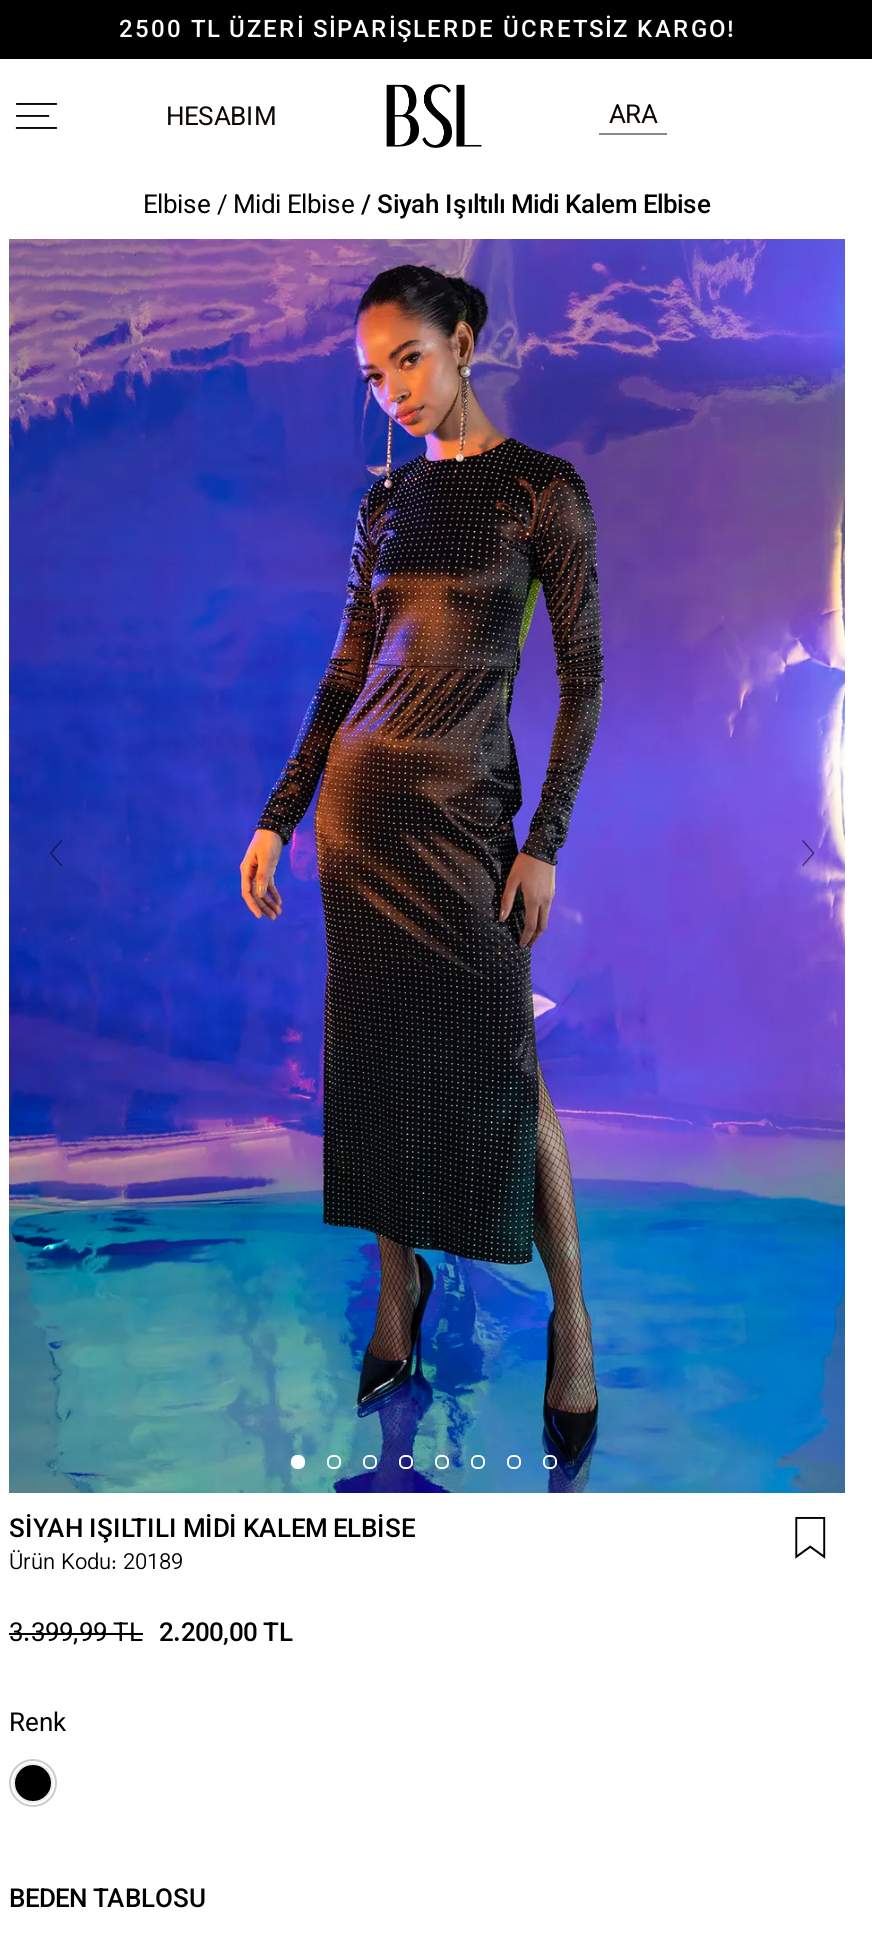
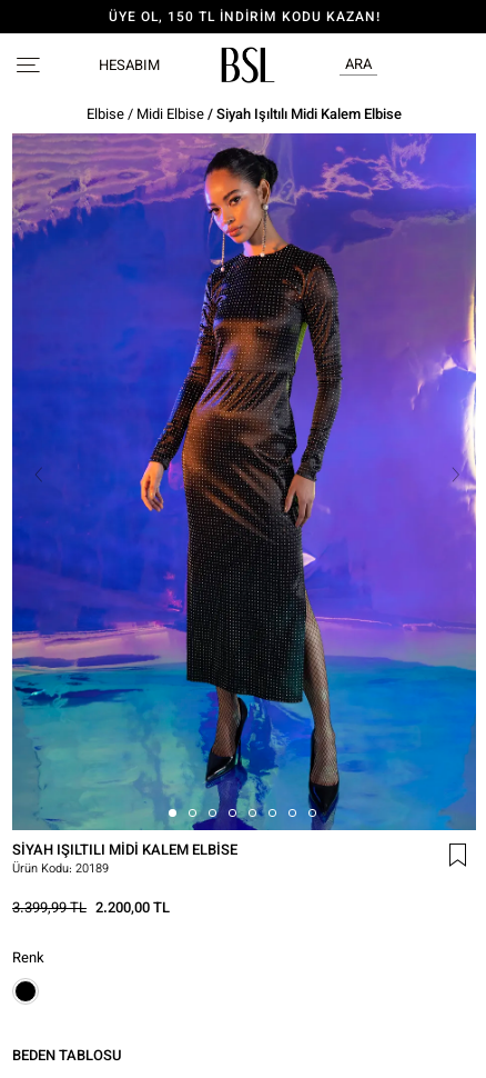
[119,13,735,49] 2500 TL ÜZERİ SİPARİŞLERDE ÜCRETSİZ KARGO! -> [108,8,380,28] ÜYE OL, 150 TL İNDİRİM KODU KAZAN!

